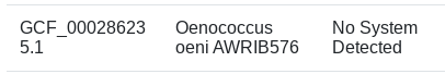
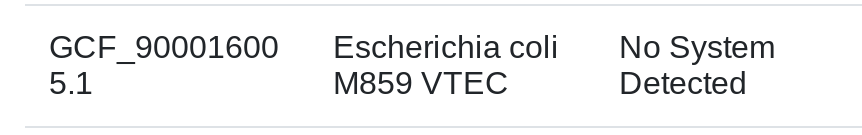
[20,18,146,37] GCF_00028623 -> [49,30,279,64] GCF_90001600
[175,18,299,57] Oenococcus | oeni AWRIB576 -> [333,30,559,100] Escherichia coli | M859 VTEC

